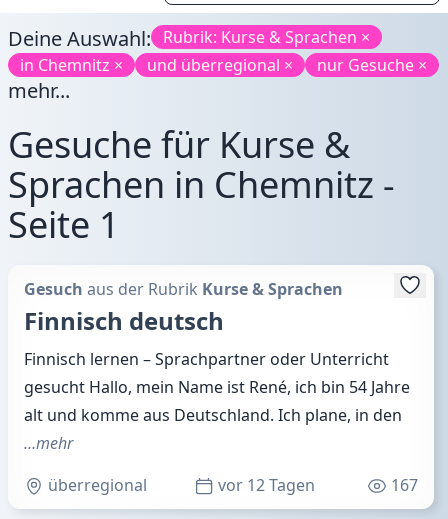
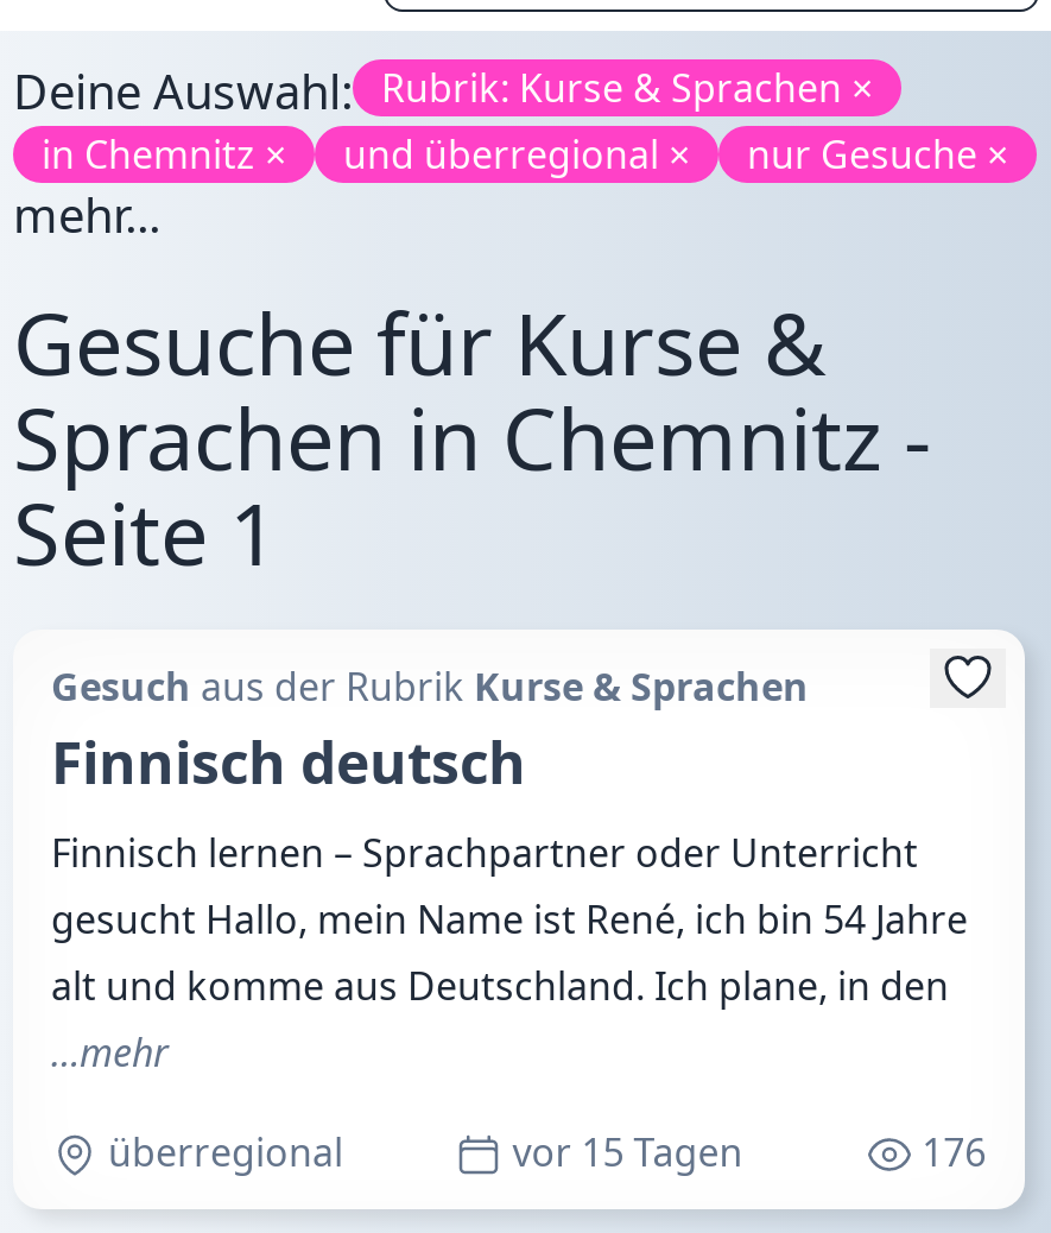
[214,474,315,496] vor 12 Tagen -> [503,1126,743,1178] vor 15 Tagen
[391,474,418,496] 167 -> [922,1126,986,1178] 176

